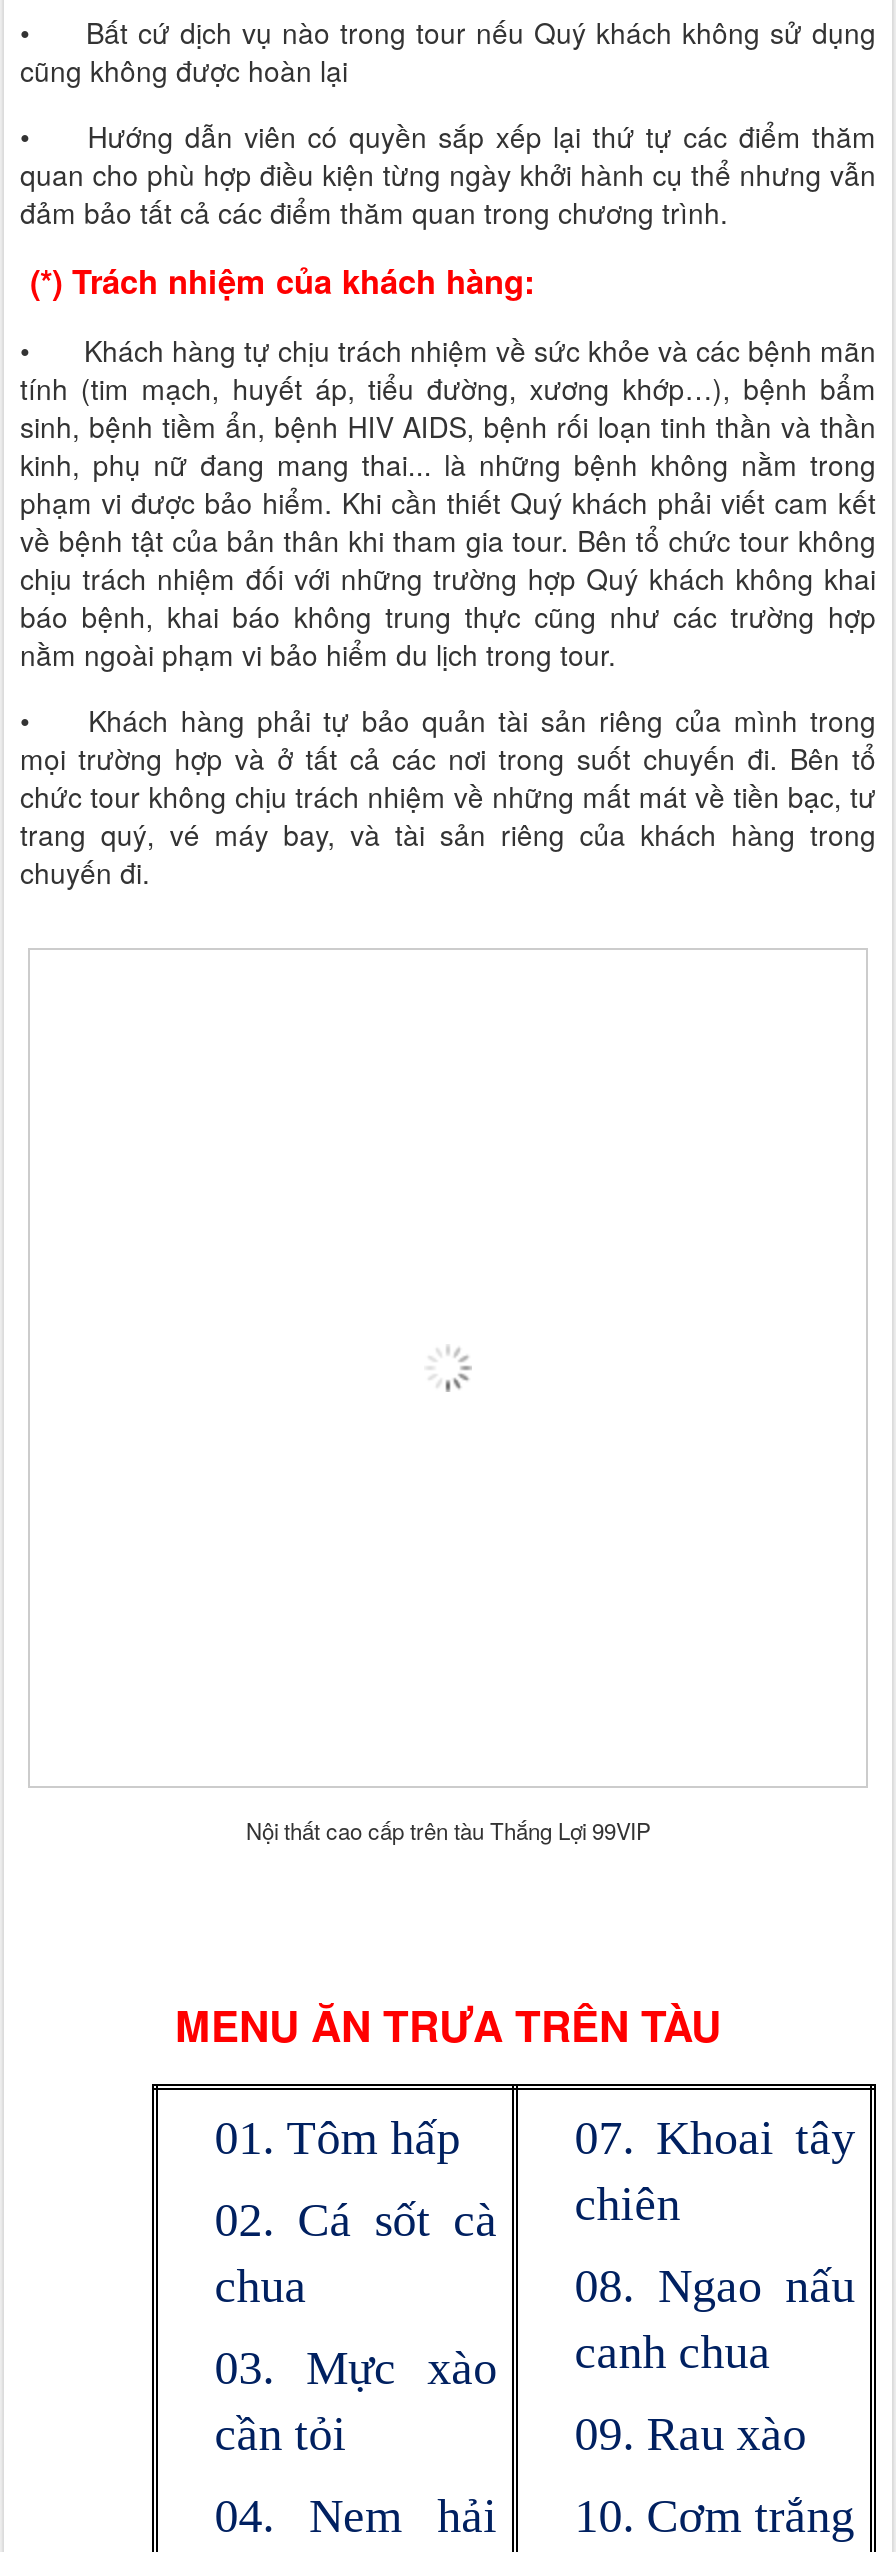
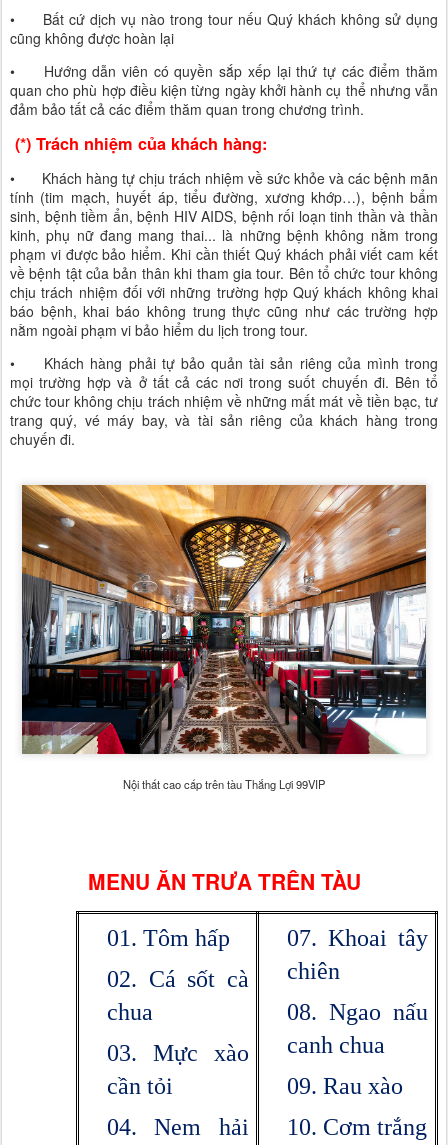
none -> [21,484,427,755] [image]

